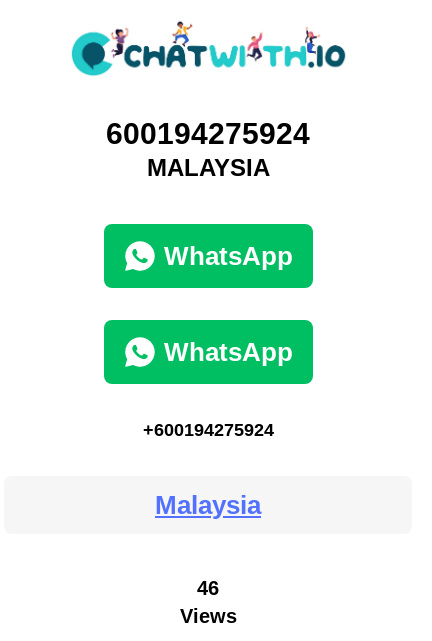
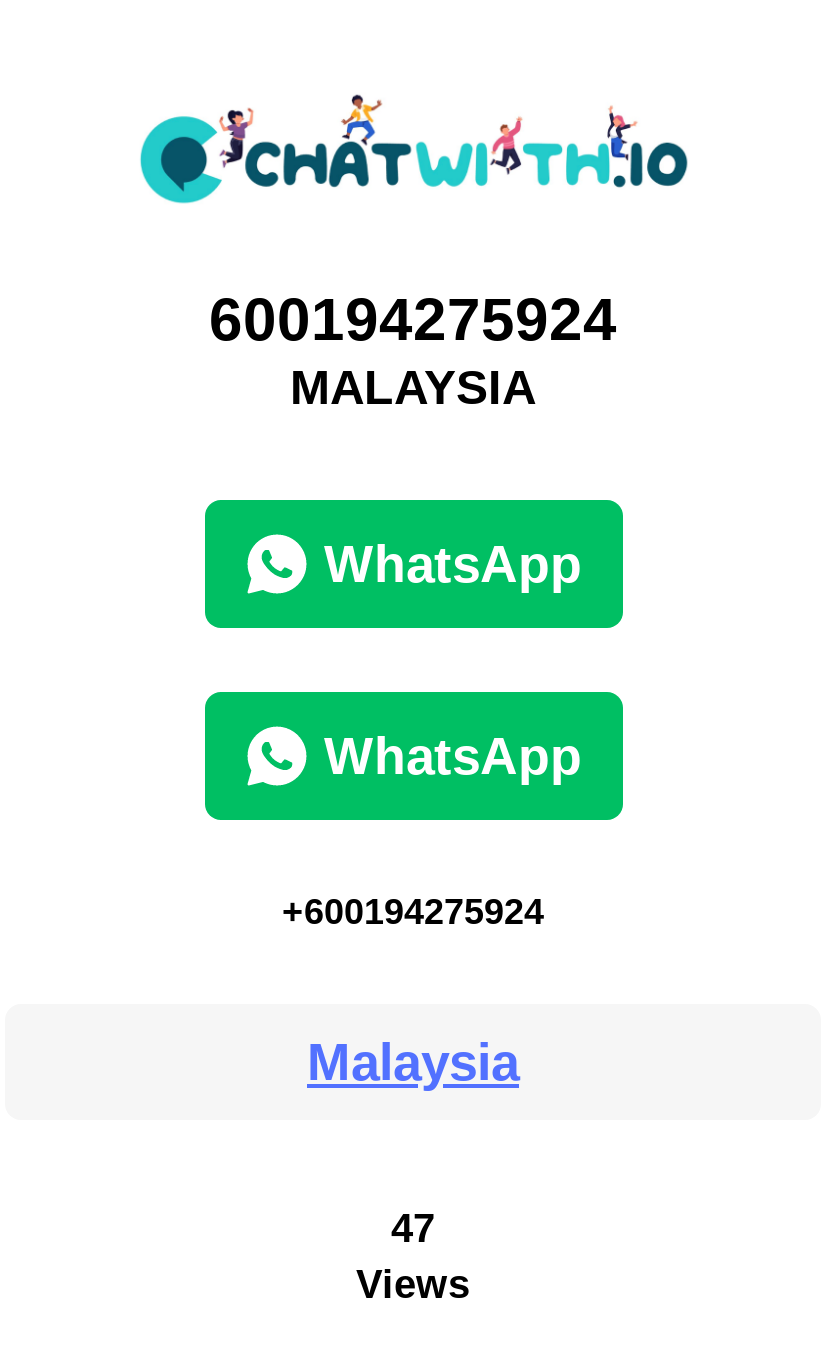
[197,577,219,599] 46 -> [391,1206,435,1250] 47

